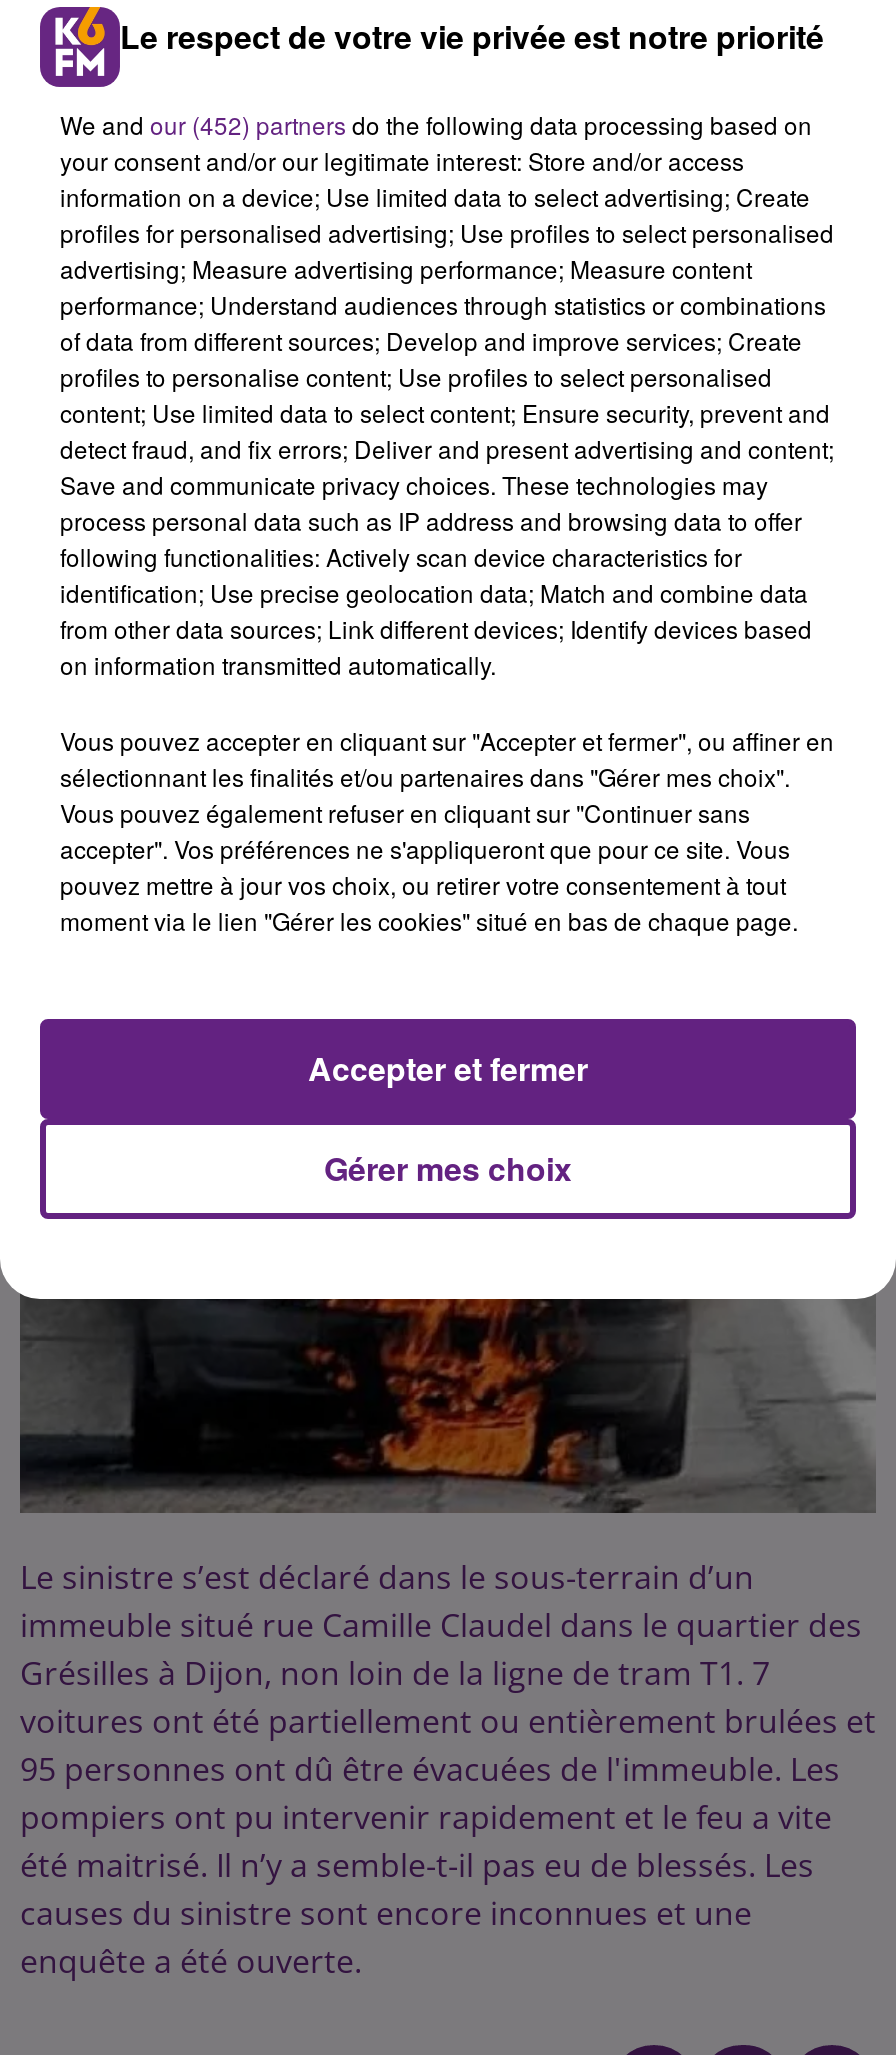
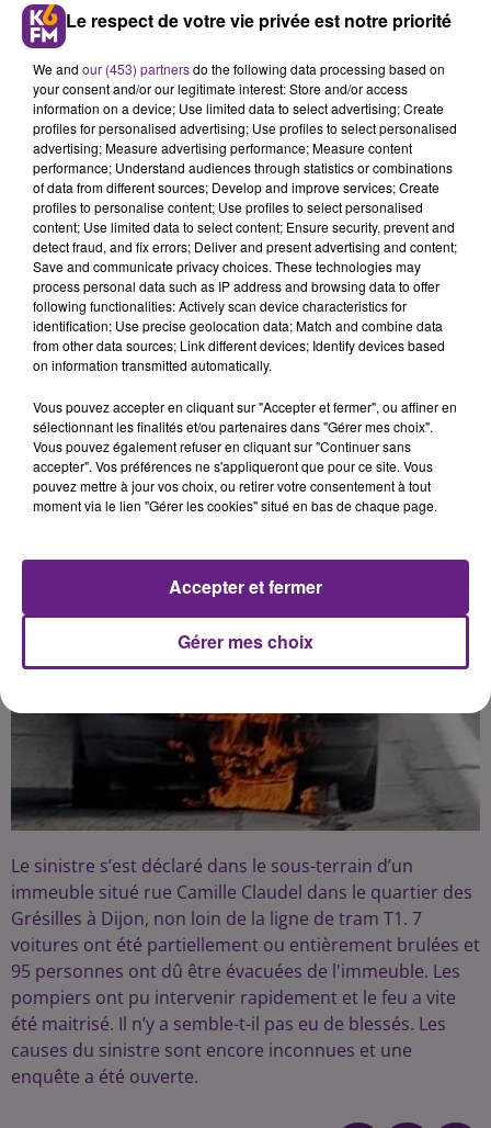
[60,107,812,141] We and our (452) partners do the following data processing based on -> [33,59,445,78] We and our (453) partners do the following data processing based on

